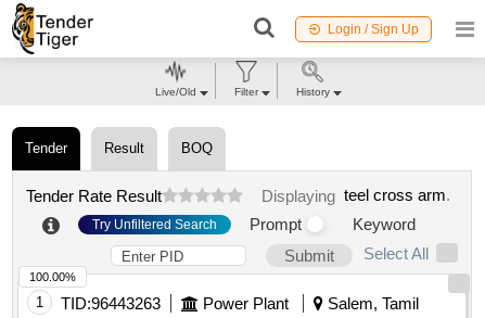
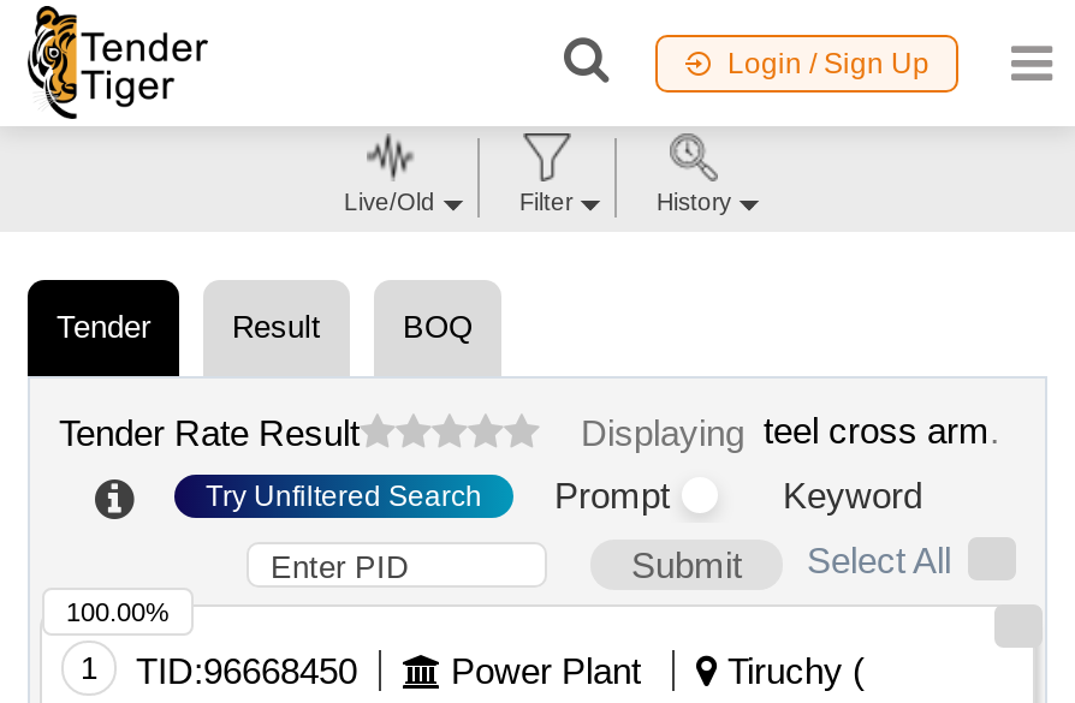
[36,294,161,313] 1 TID:96443263 -> [81,651,357,691] 1 TID:96668450
[323,294,419,313] Salem, Tamil -> [718,651,865,691] Tiruchy (

